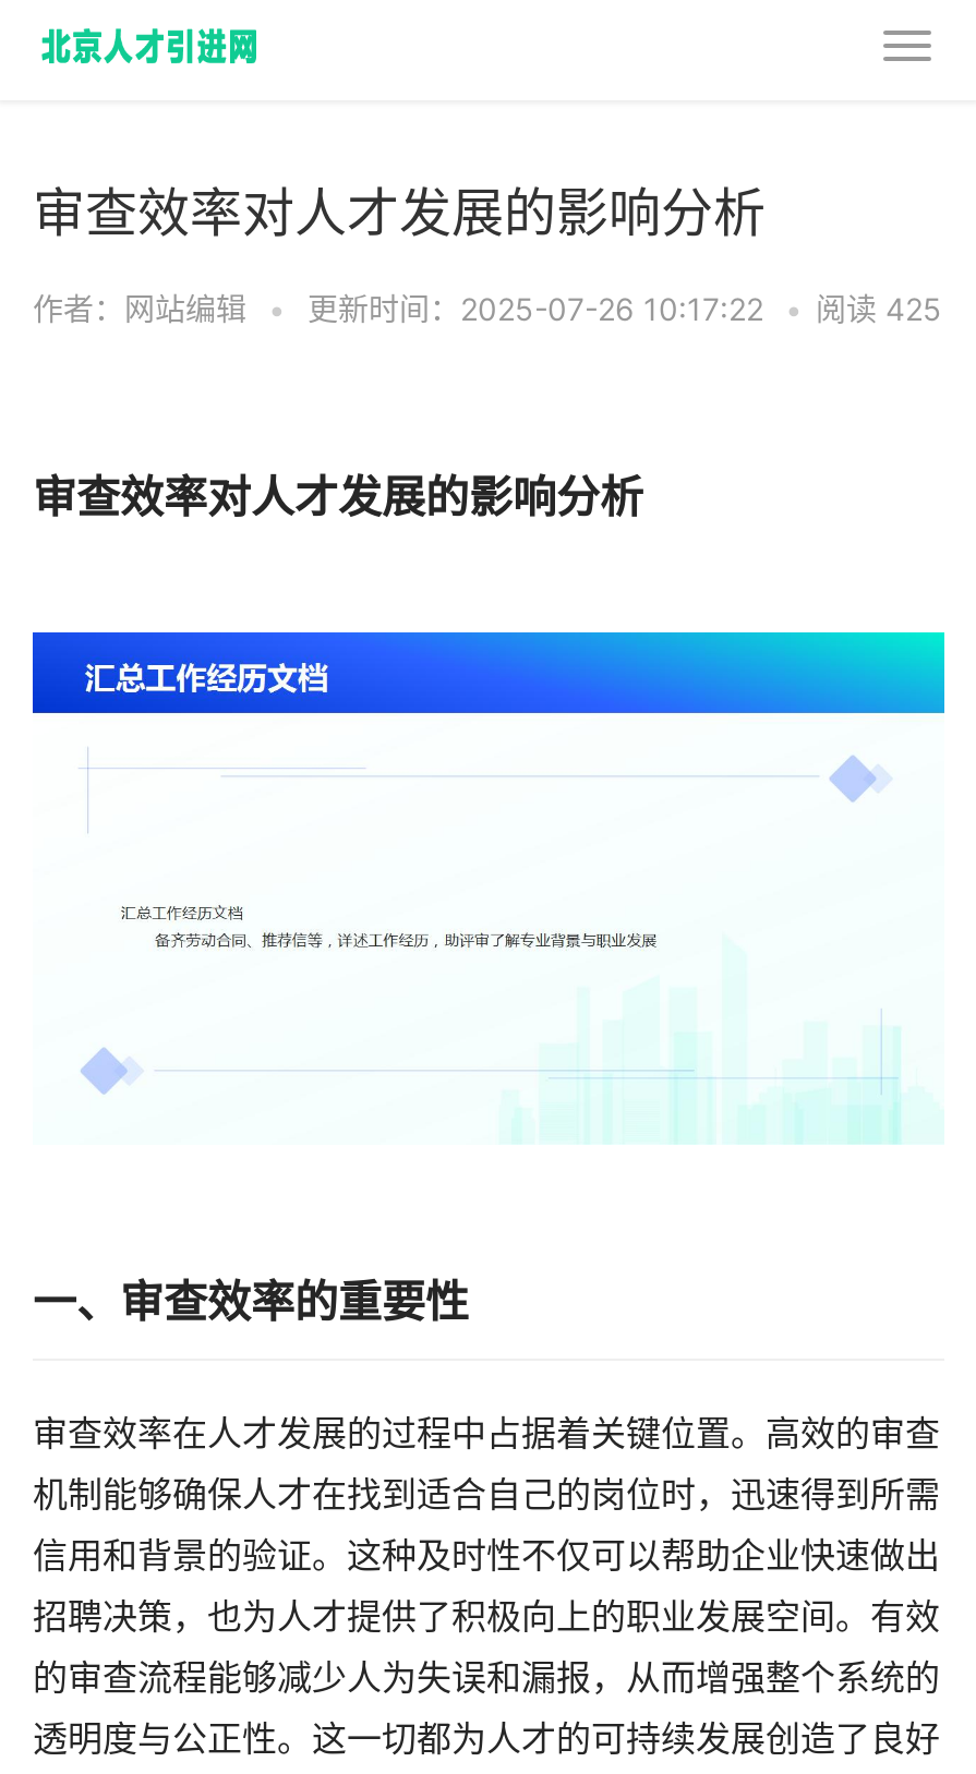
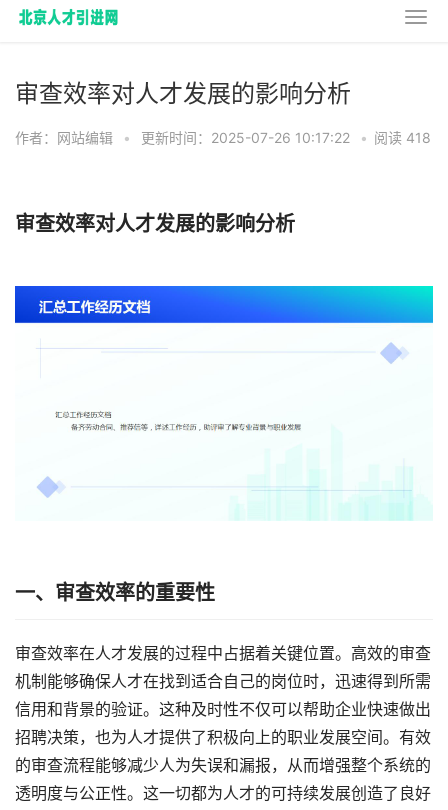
[33,290,942,327] 作者：网站编辑 • 更新时间：2025-07-26 10:17:22 • 阅读 425 -> [15,129,431,146] 作者：网站编辑 • 更新时间：2025-07-26 10:17:22 • 阅读 418

